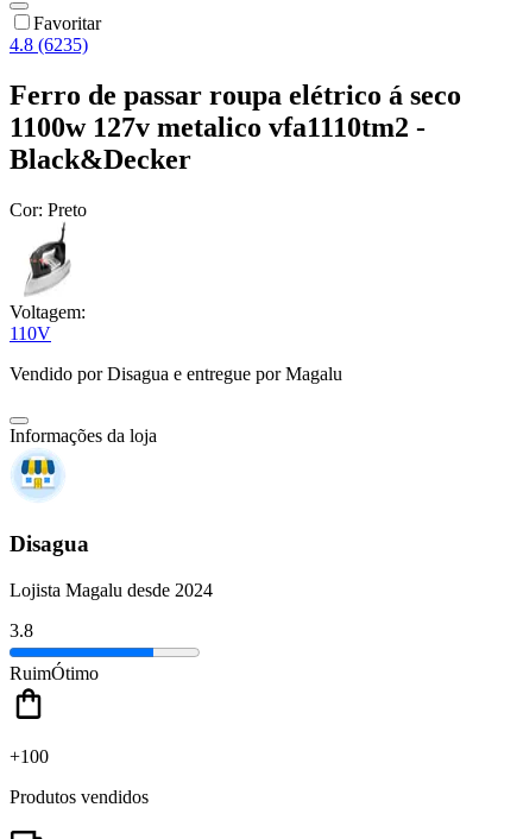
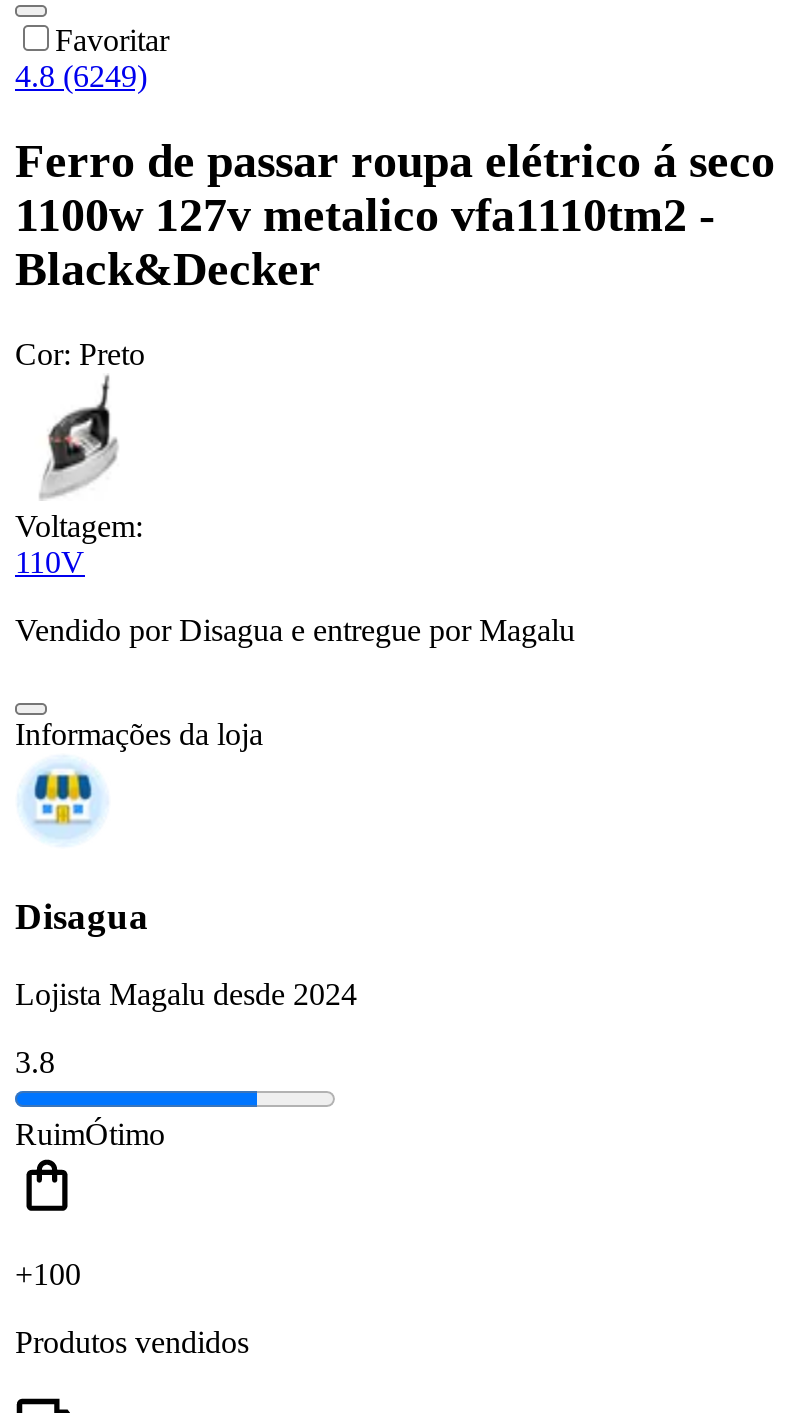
[10,35,88,55] 4.8 (6235) -> [15,60,147,94] 4.8 (6249)

